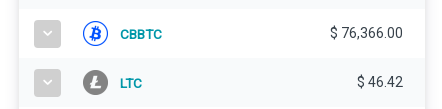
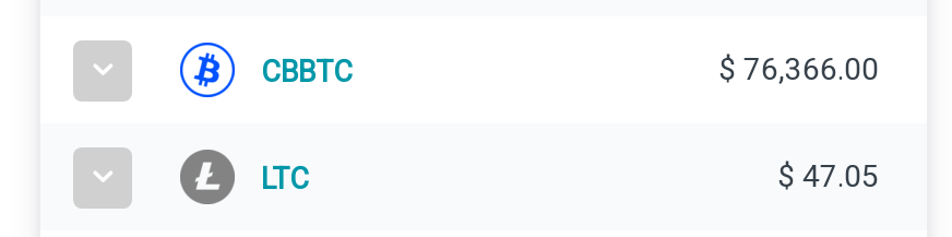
[357,74,403,90] $46.42 -> [778,159,878,194] $47.05

